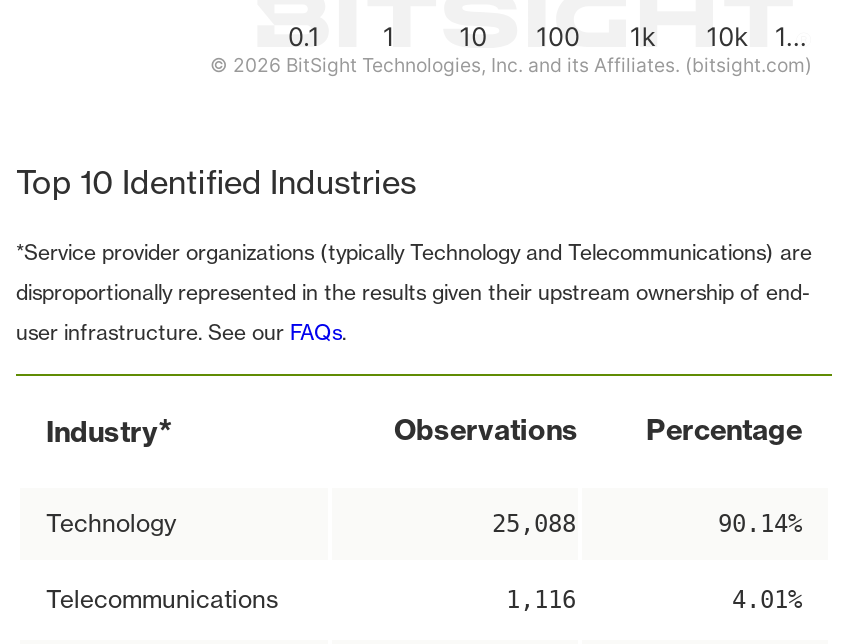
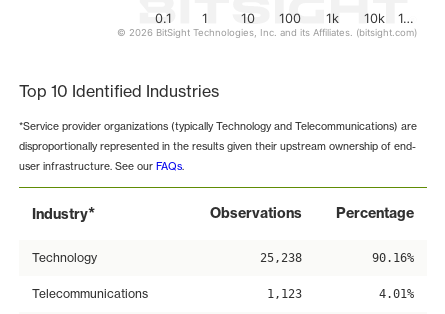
[492,511,576,539] 25,088 -> [260,251,302,265] 25,238
[718,511,802,539] 90.14% -> [372,251,414,265] 90.16%
[506,587,576,615] 1,116 -> [267,287,302,301] 1,123

